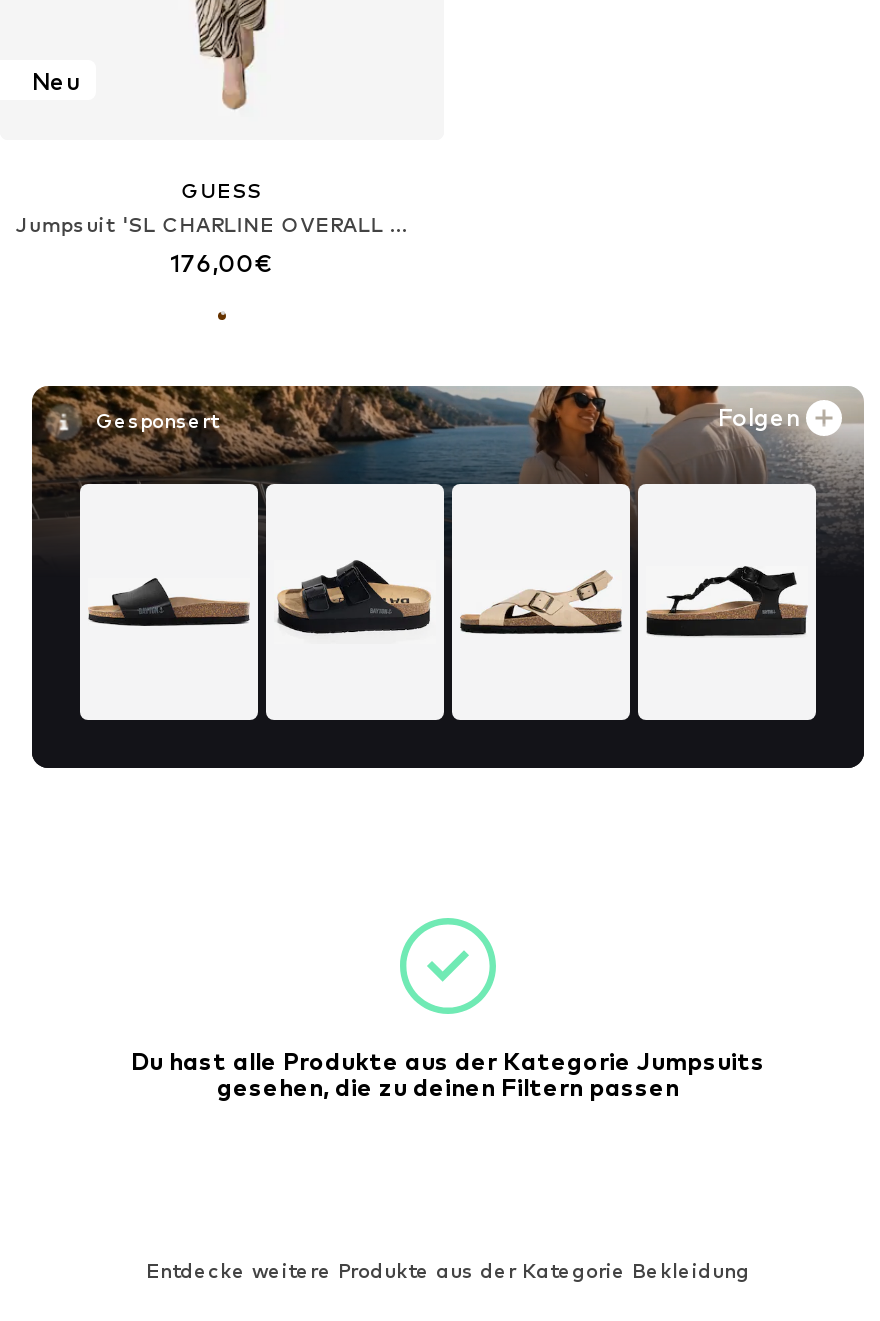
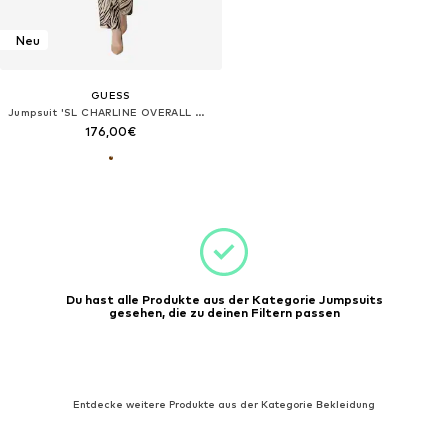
[30,384,866,772] [image] | Folgen -> none

